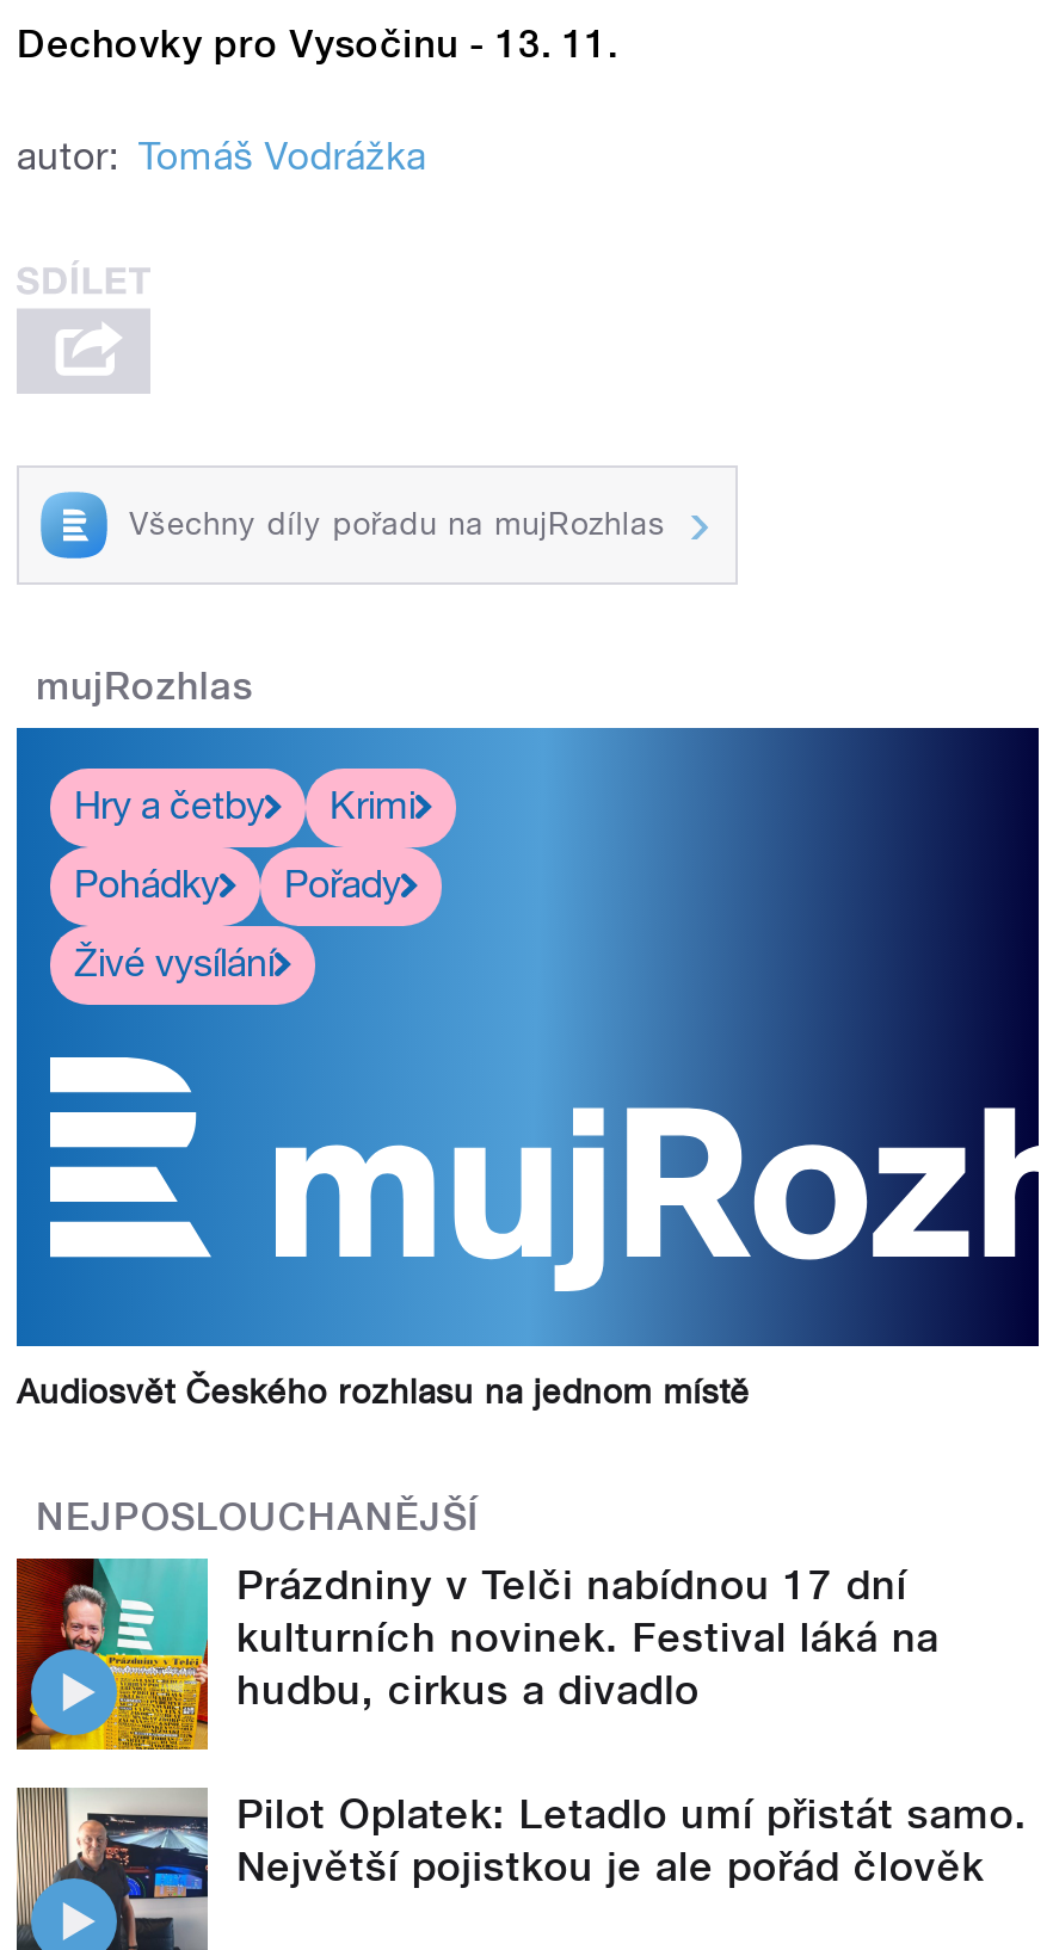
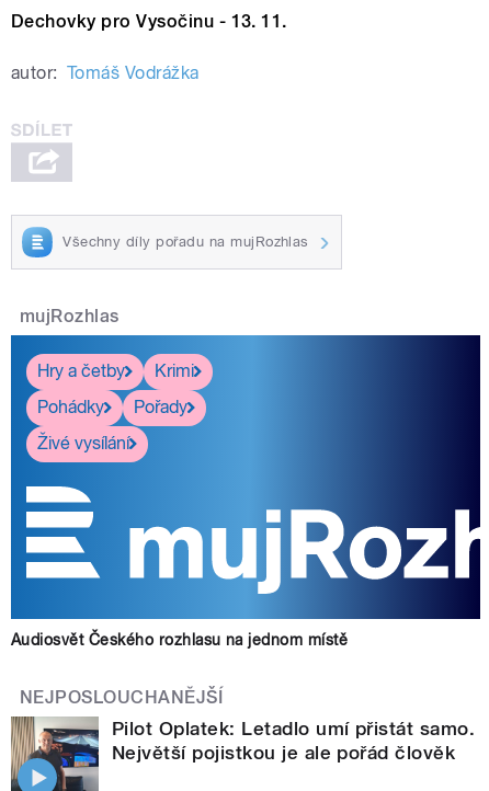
[14,1556,939,1752] [image] | Prázdniny v Telči nabídnou 17 dní | kulturních novinek. Festival láká na | hudbu, cirkus a divadlo -> none

